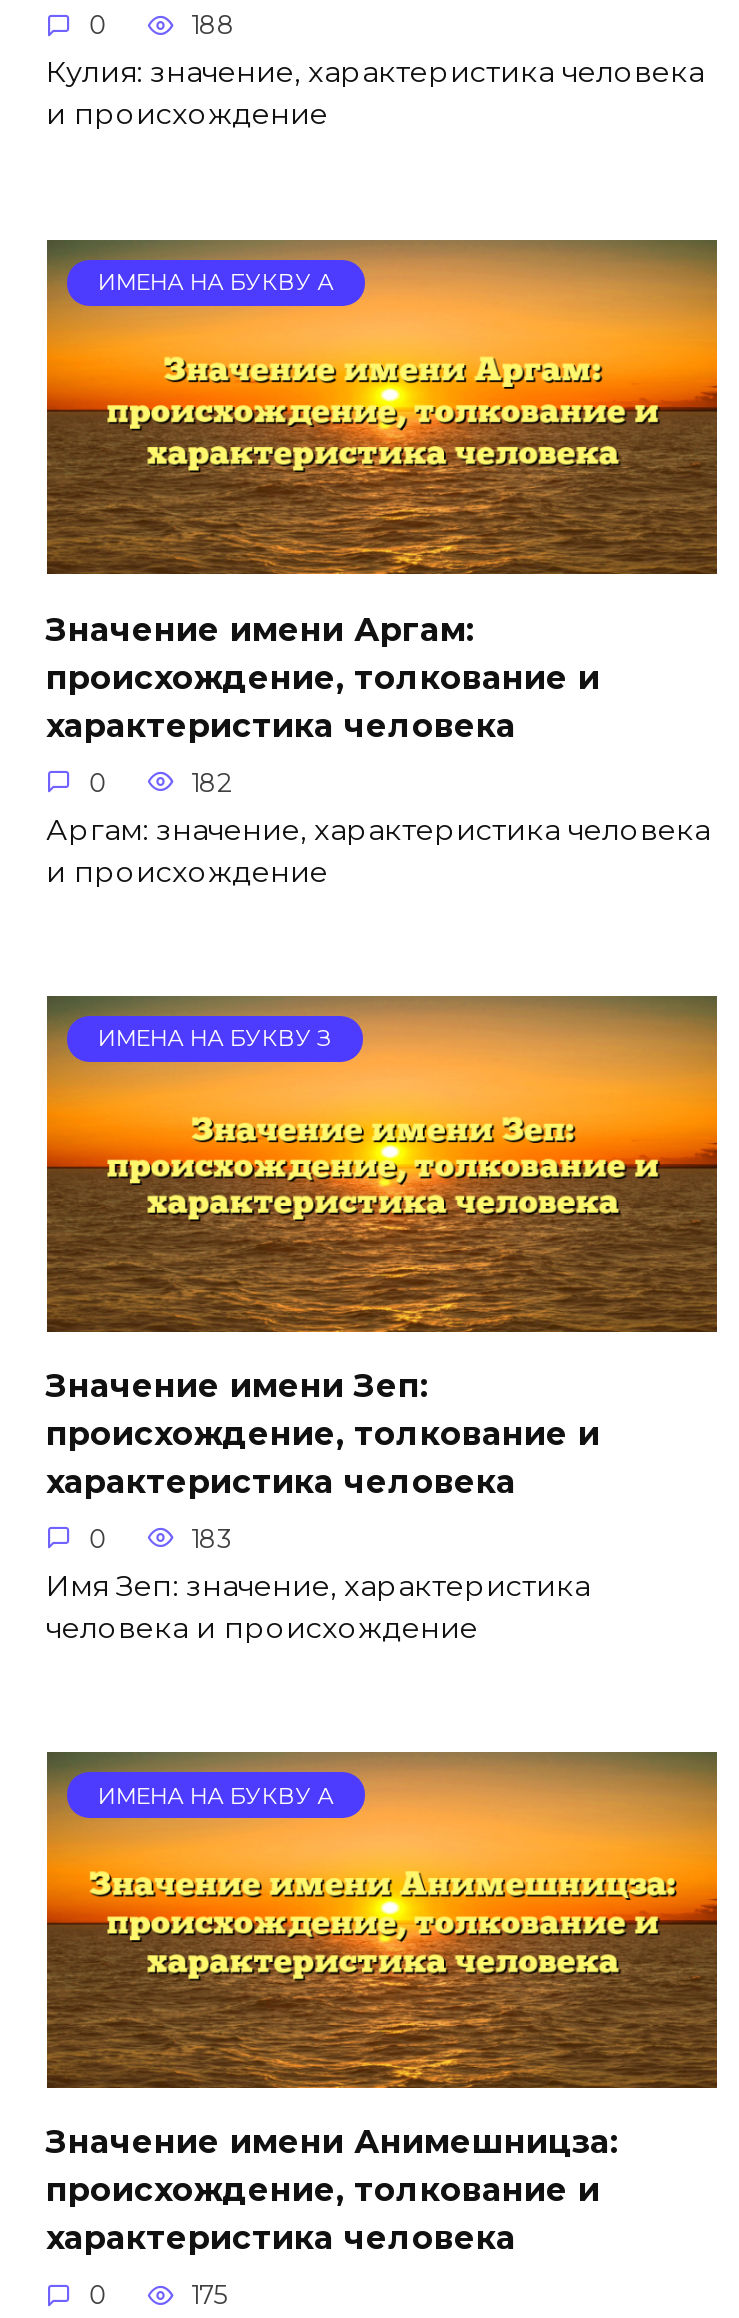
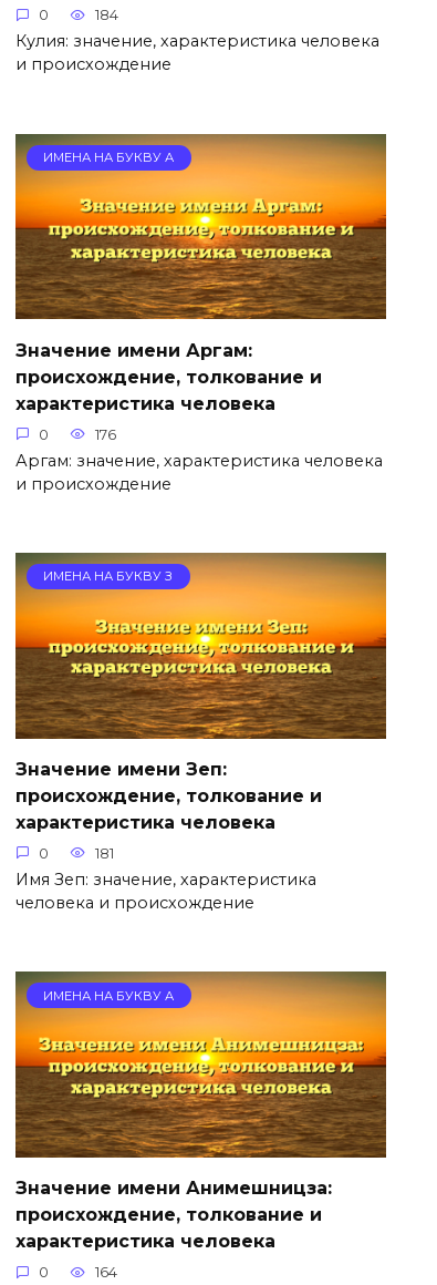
[191,11,235,41] 188 -> [95,7,118,24] 184
[191,767,231,797] 182 -> [95,426,116,443] 176
[191,1524,233,1554] 183 -> [95,845,114,862] 181
[191,2280,227,2310] 175 -> [95,1264,117,1281] 164

